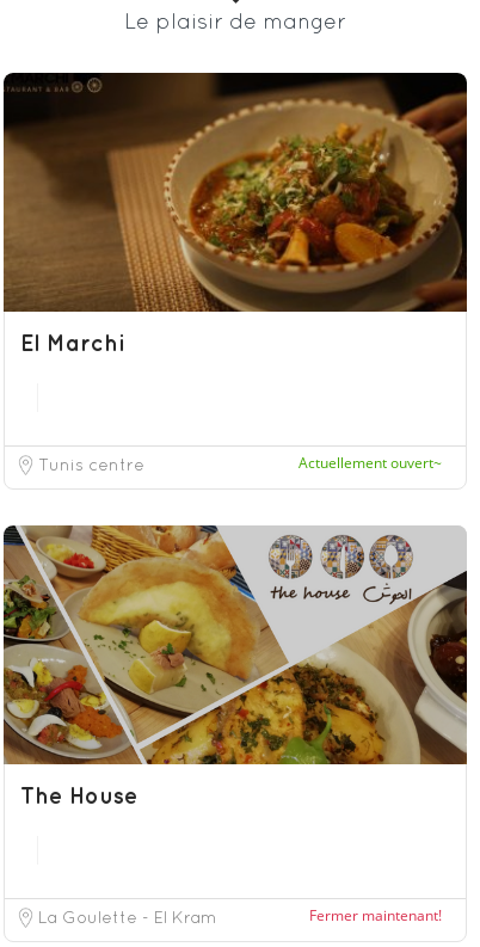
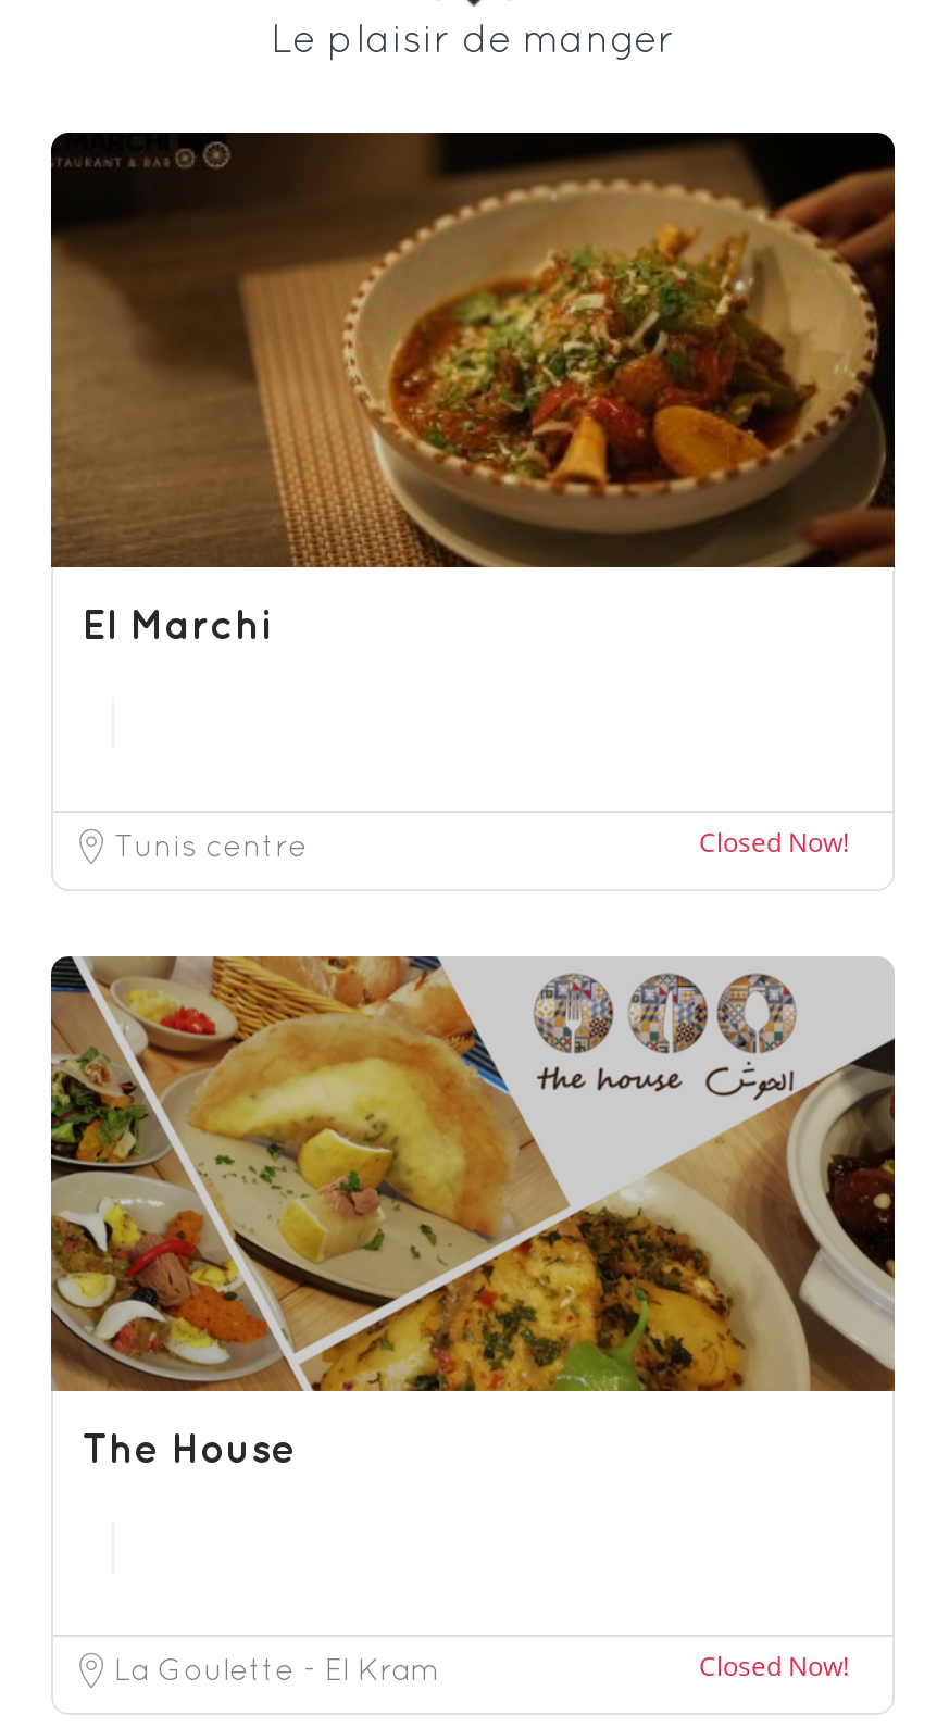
[299,453,442,473] Actuellement ouvert~ -> [699,825,849,862] Closed Now!
[309,906,442,926] Fermer maintenant! -> [699,1648,849,1685] Closed Now!

